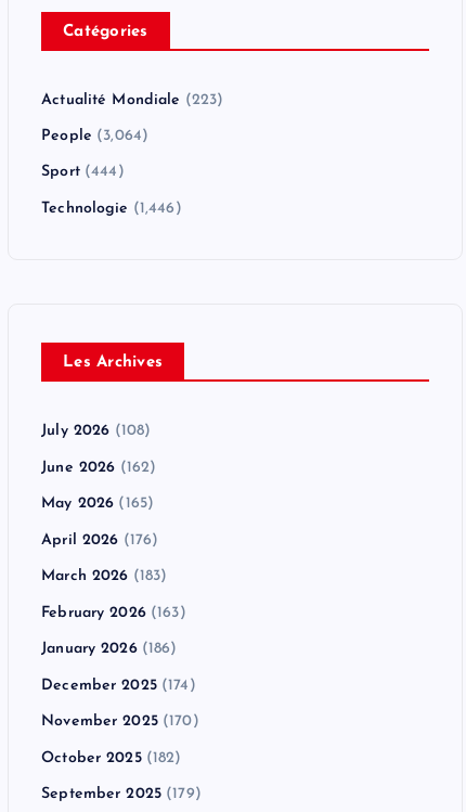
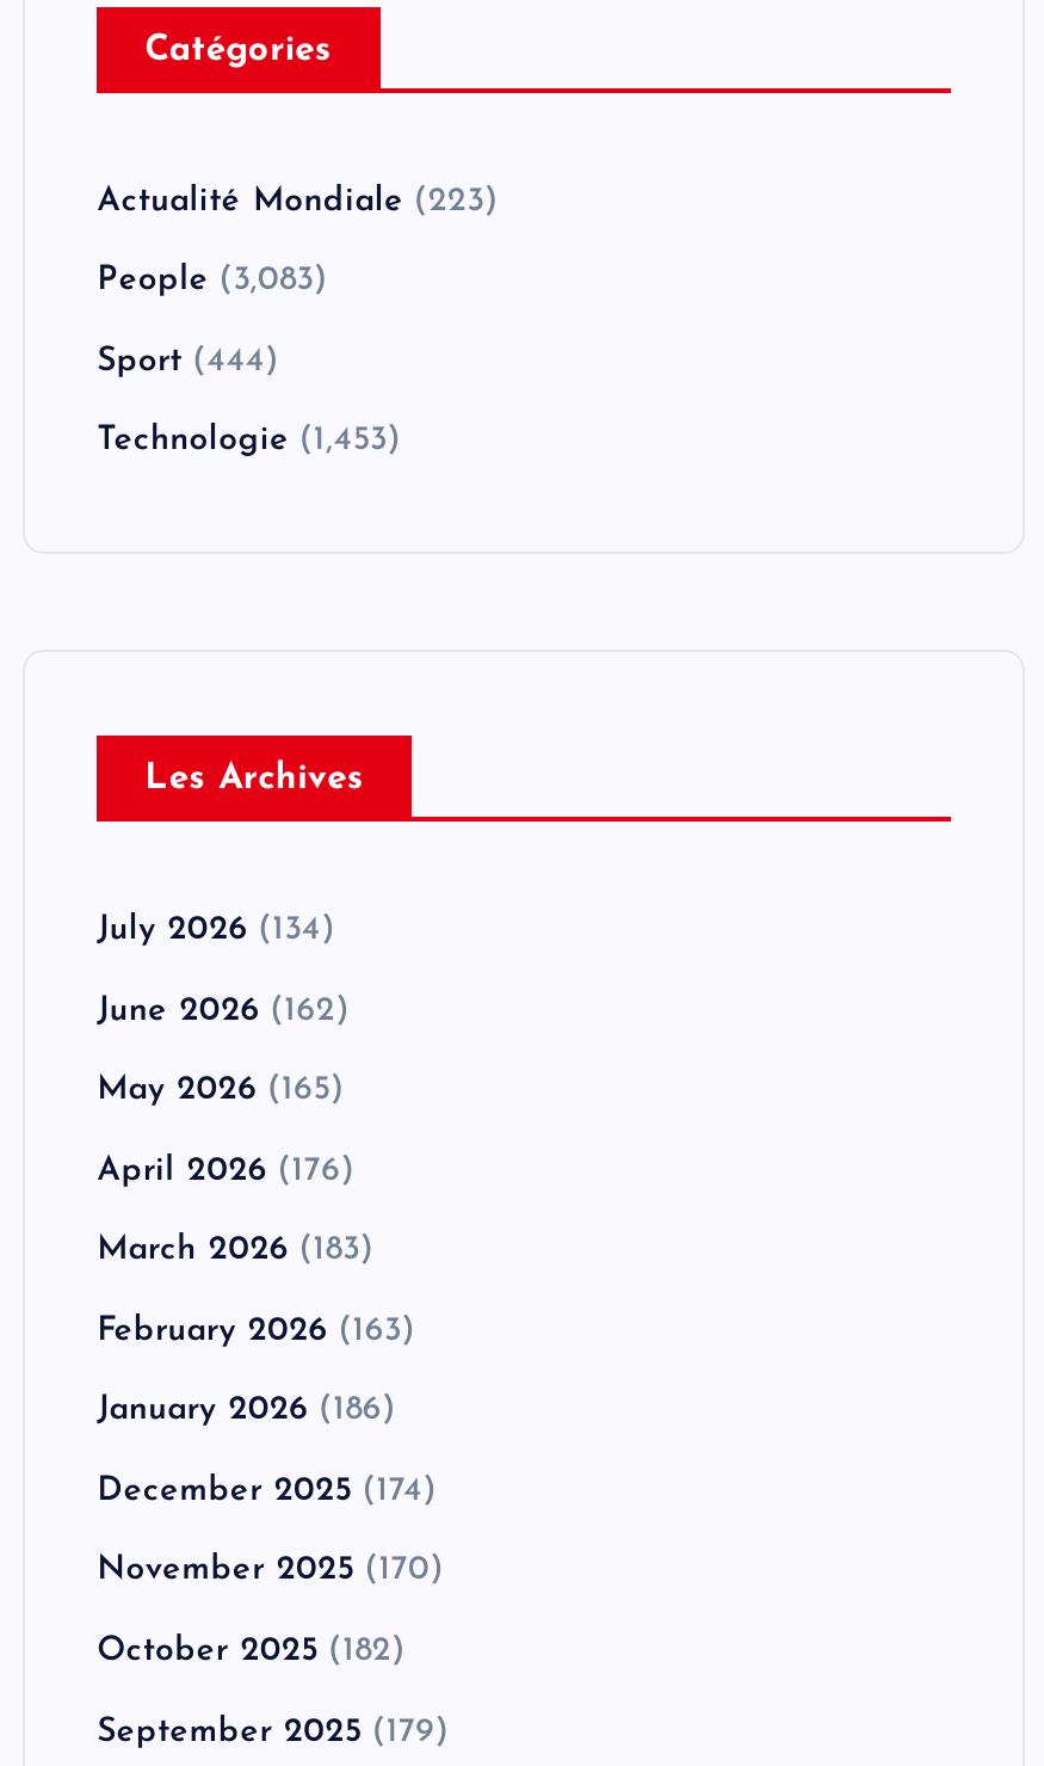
[41,128,149,144] People (3,064) -> [97,263,328,299] People (3,083)
[41,201,182,217] Technologie (1,446) -> [97,423,402,459] Technologie (1,453)
[41,423,151,439] July 2026 (108) -> [97,913,336,949] July 2026 (134)

